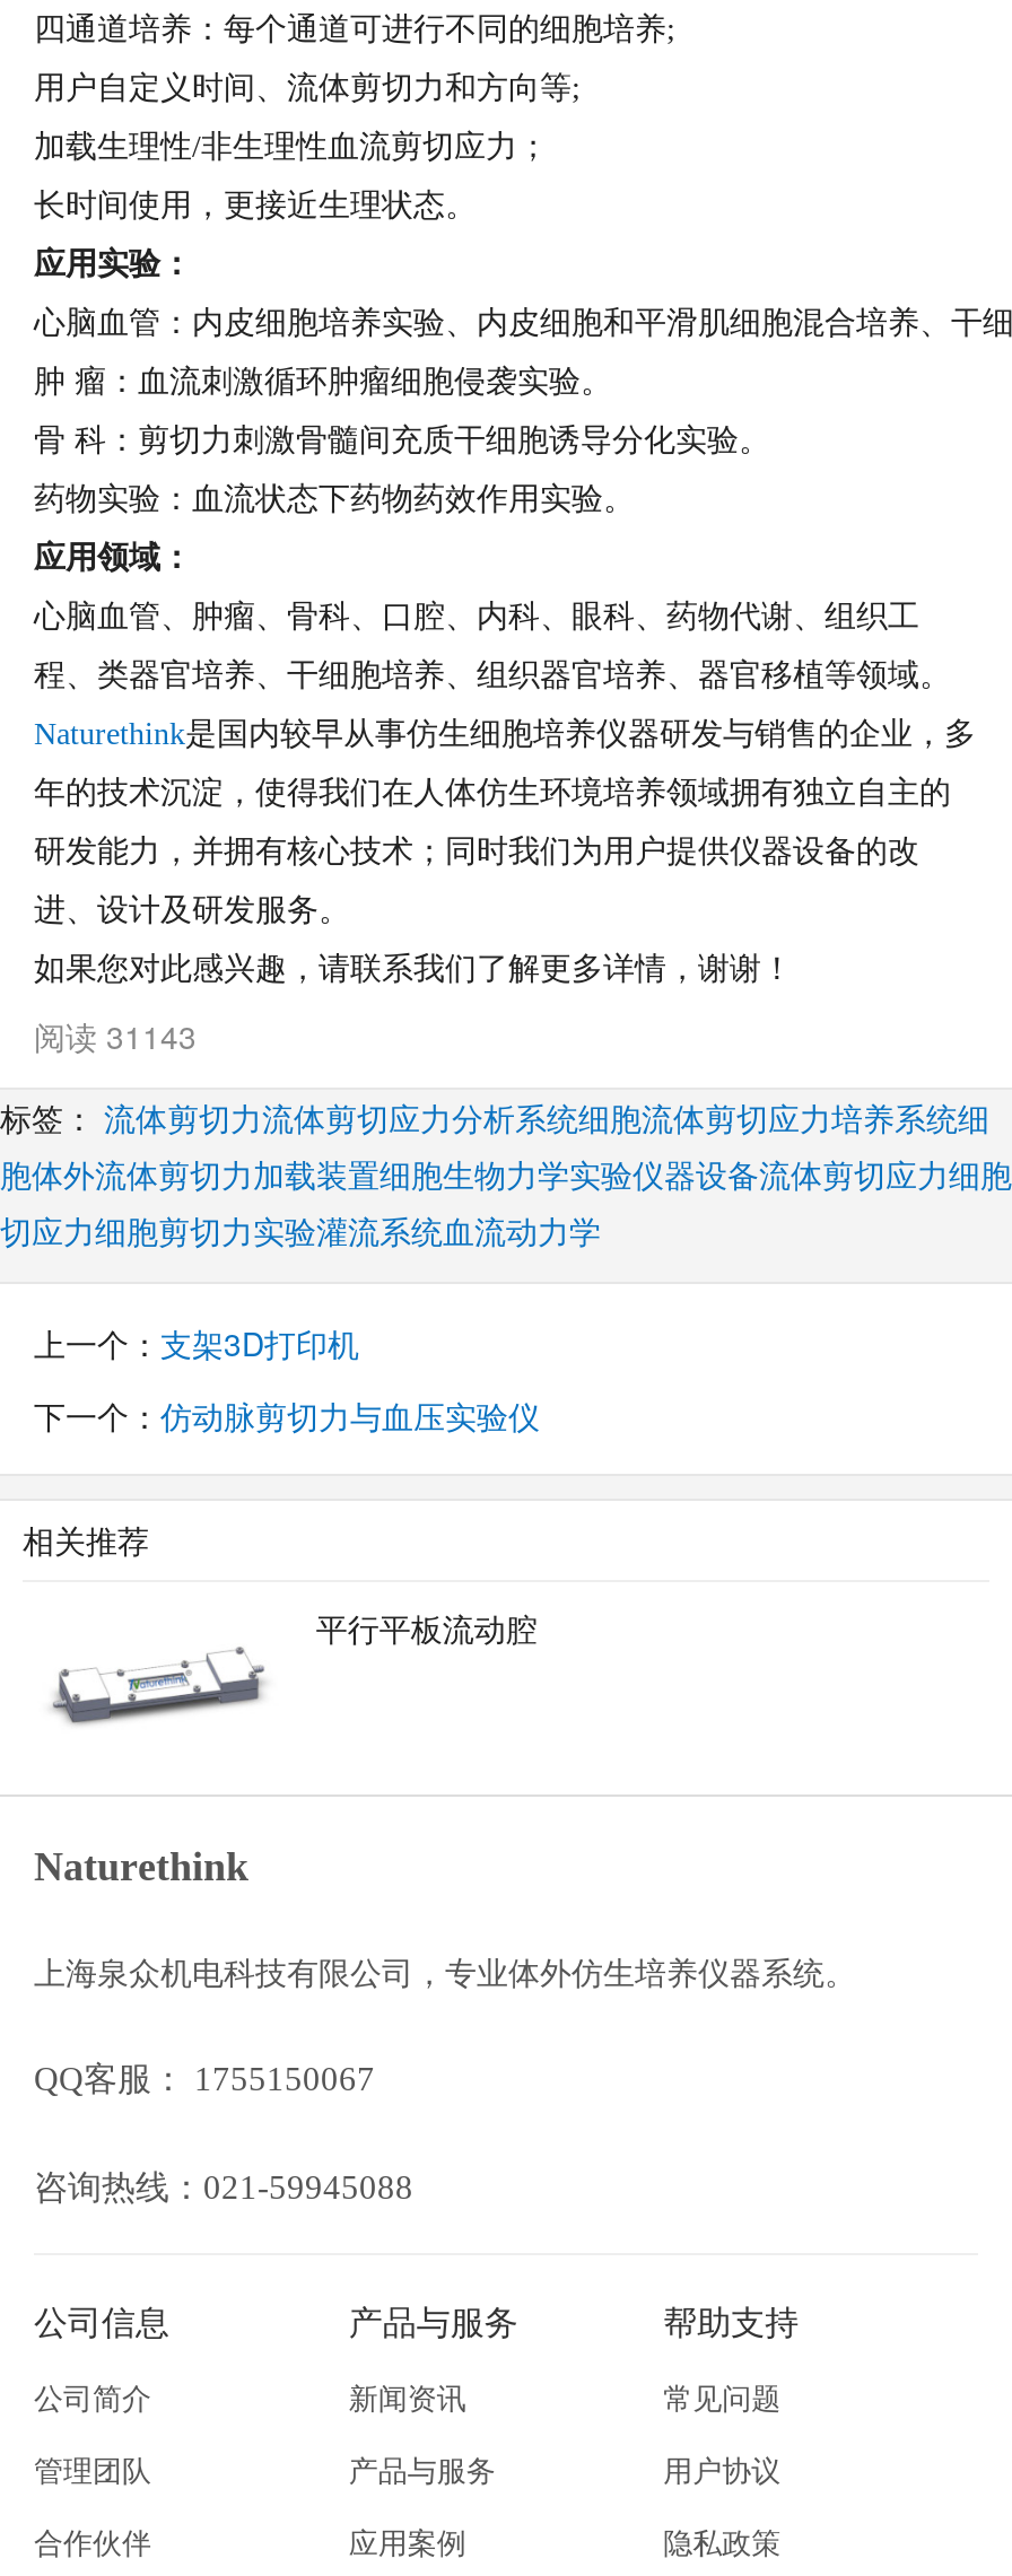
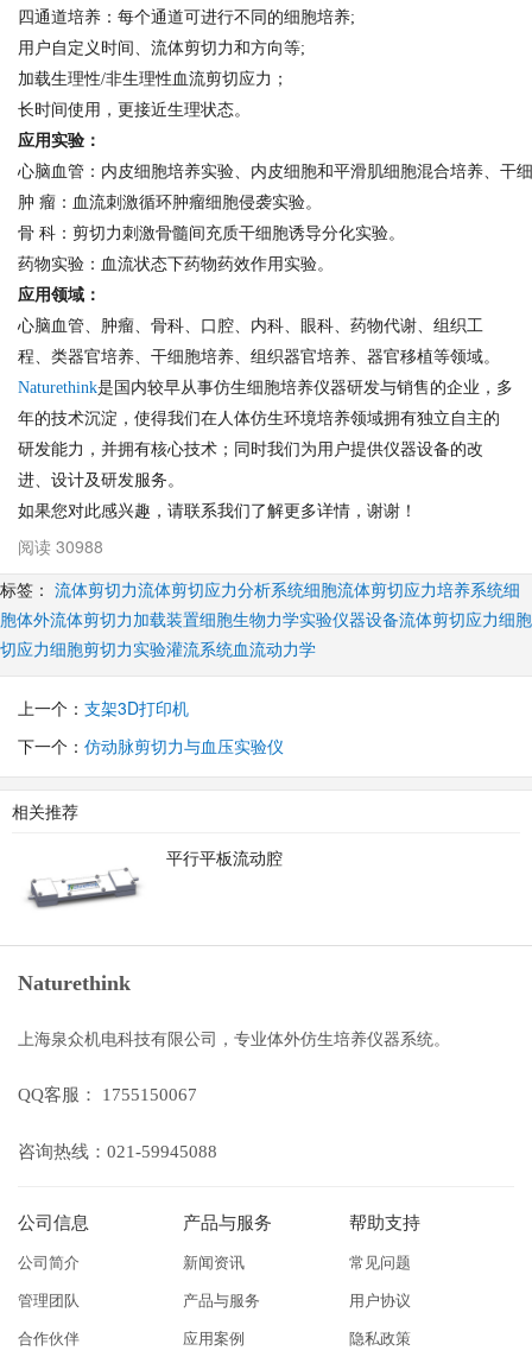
[34,1013,197,1058] 阅读 31143 -> [18,534,103,558] 阅读 30988

